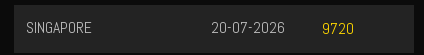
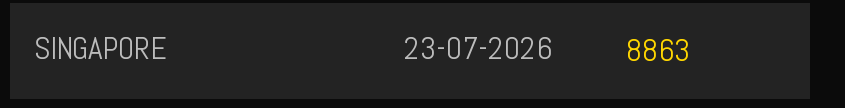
[211,18,285,38] 20-07-2026 -> [404,29,552,69] 23-07-2026
[322,18,354,38] 9720 -> [626,30,690,70] 8863

